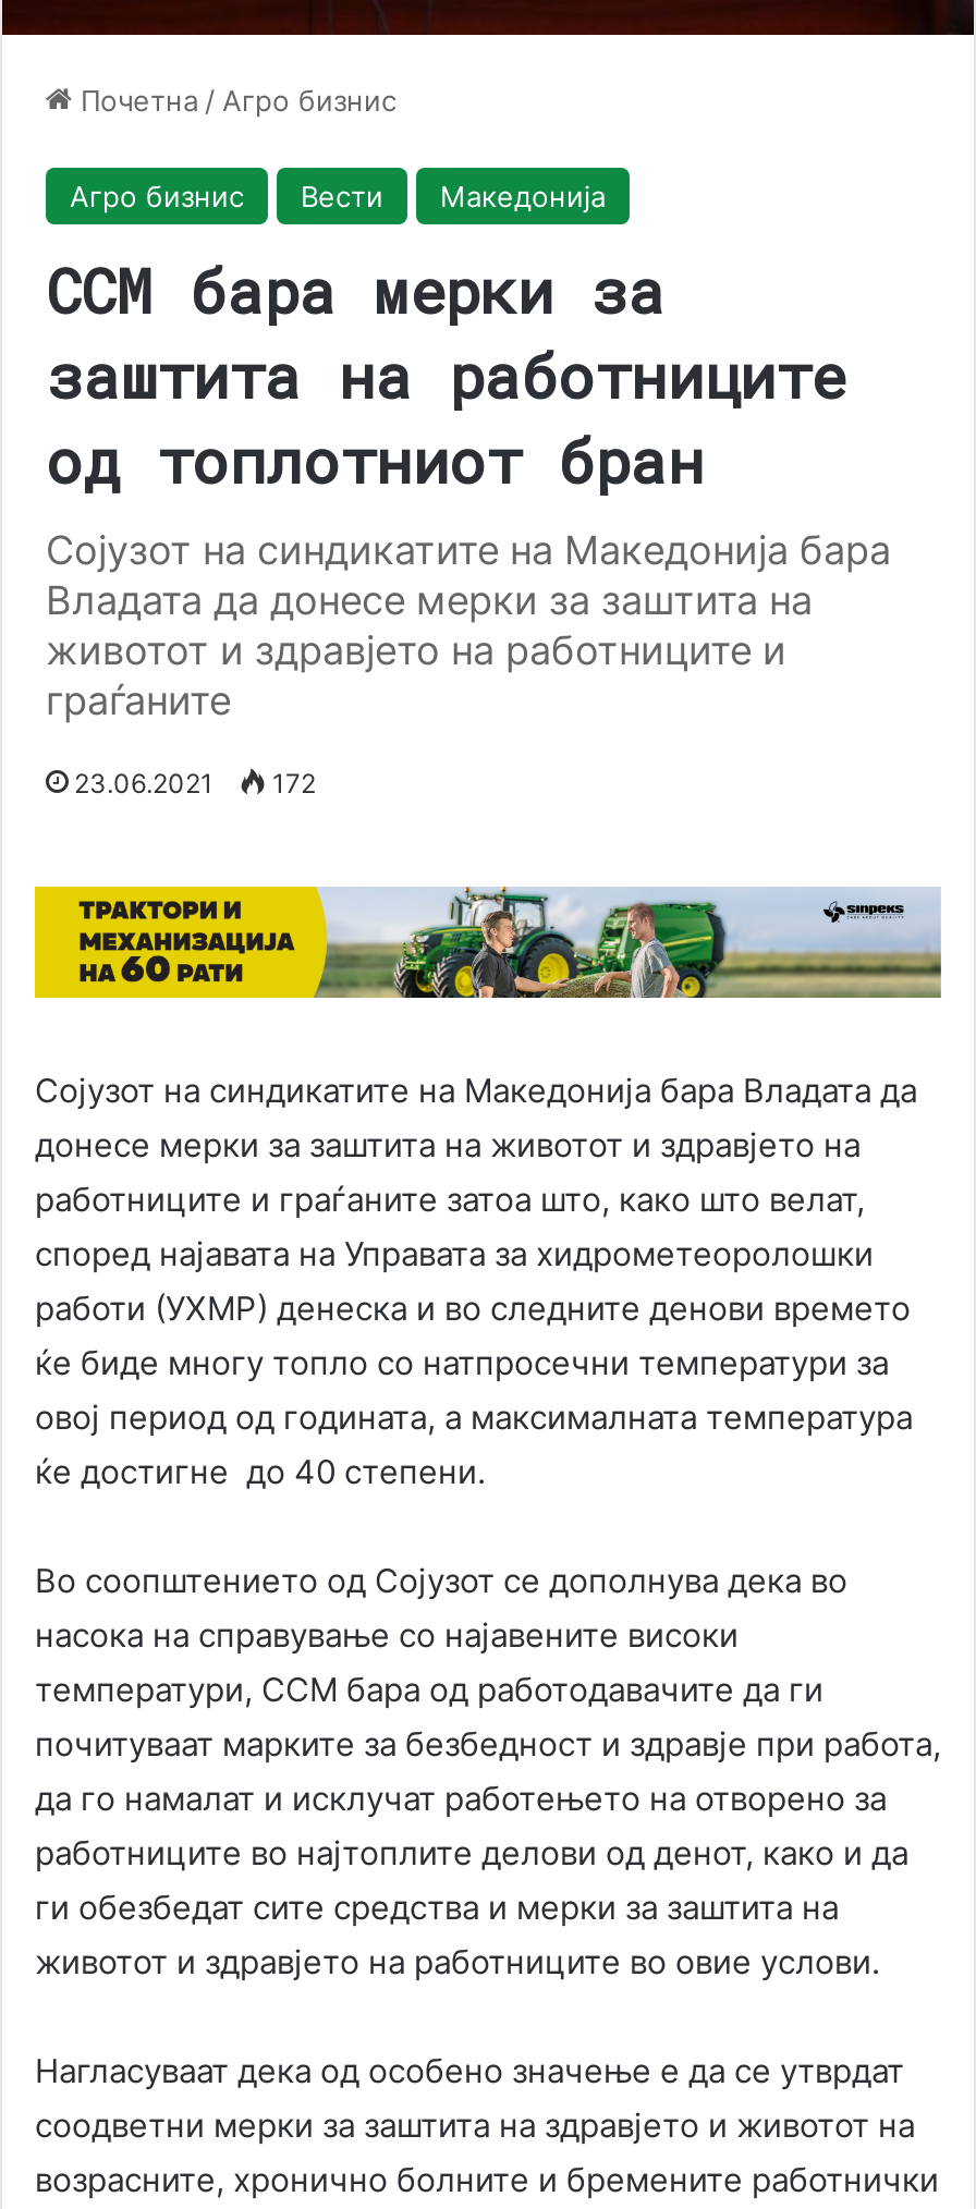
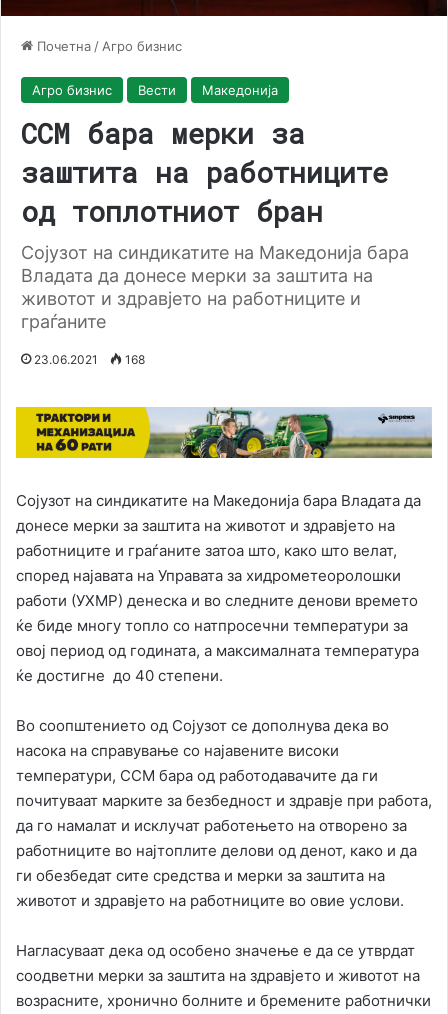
[74,766,316,798] 23.06.2021 172 -> [34,351,145,366] 23.06.2021 168

